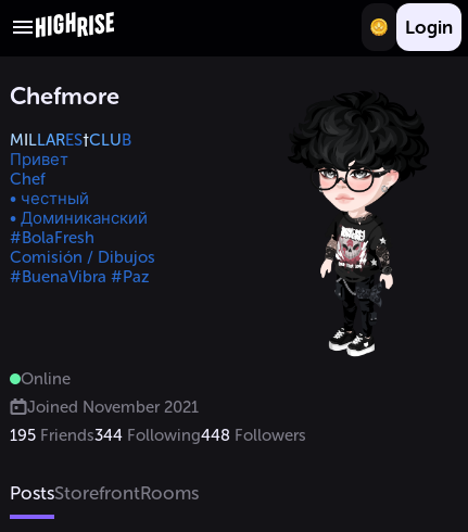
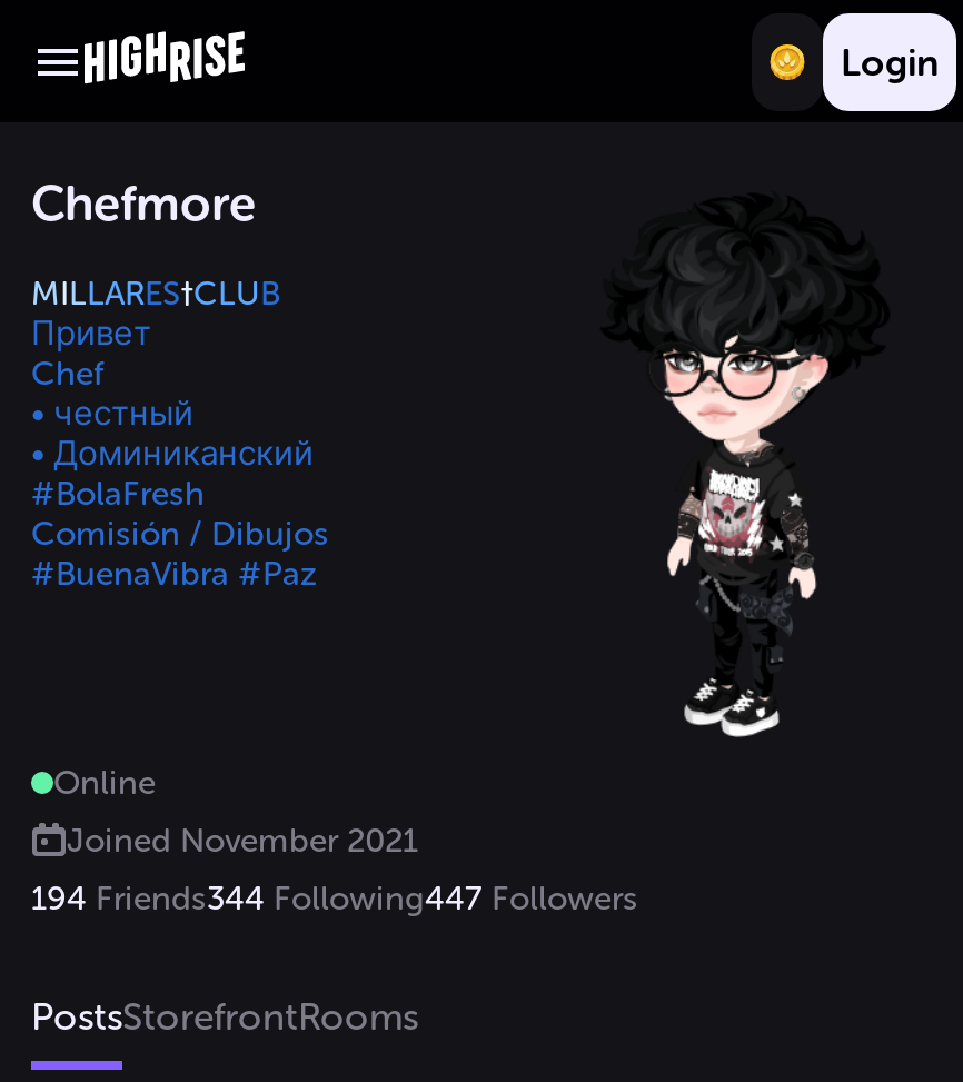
[10,426,306,445] 195 Friends344 Following448 Followers -> [31,878,638,919] 194 Friends344 Following447 Followers

